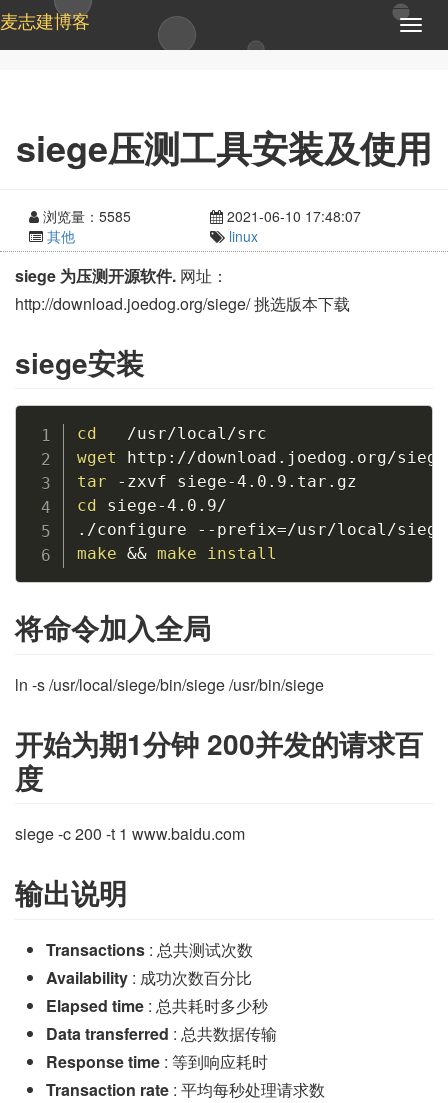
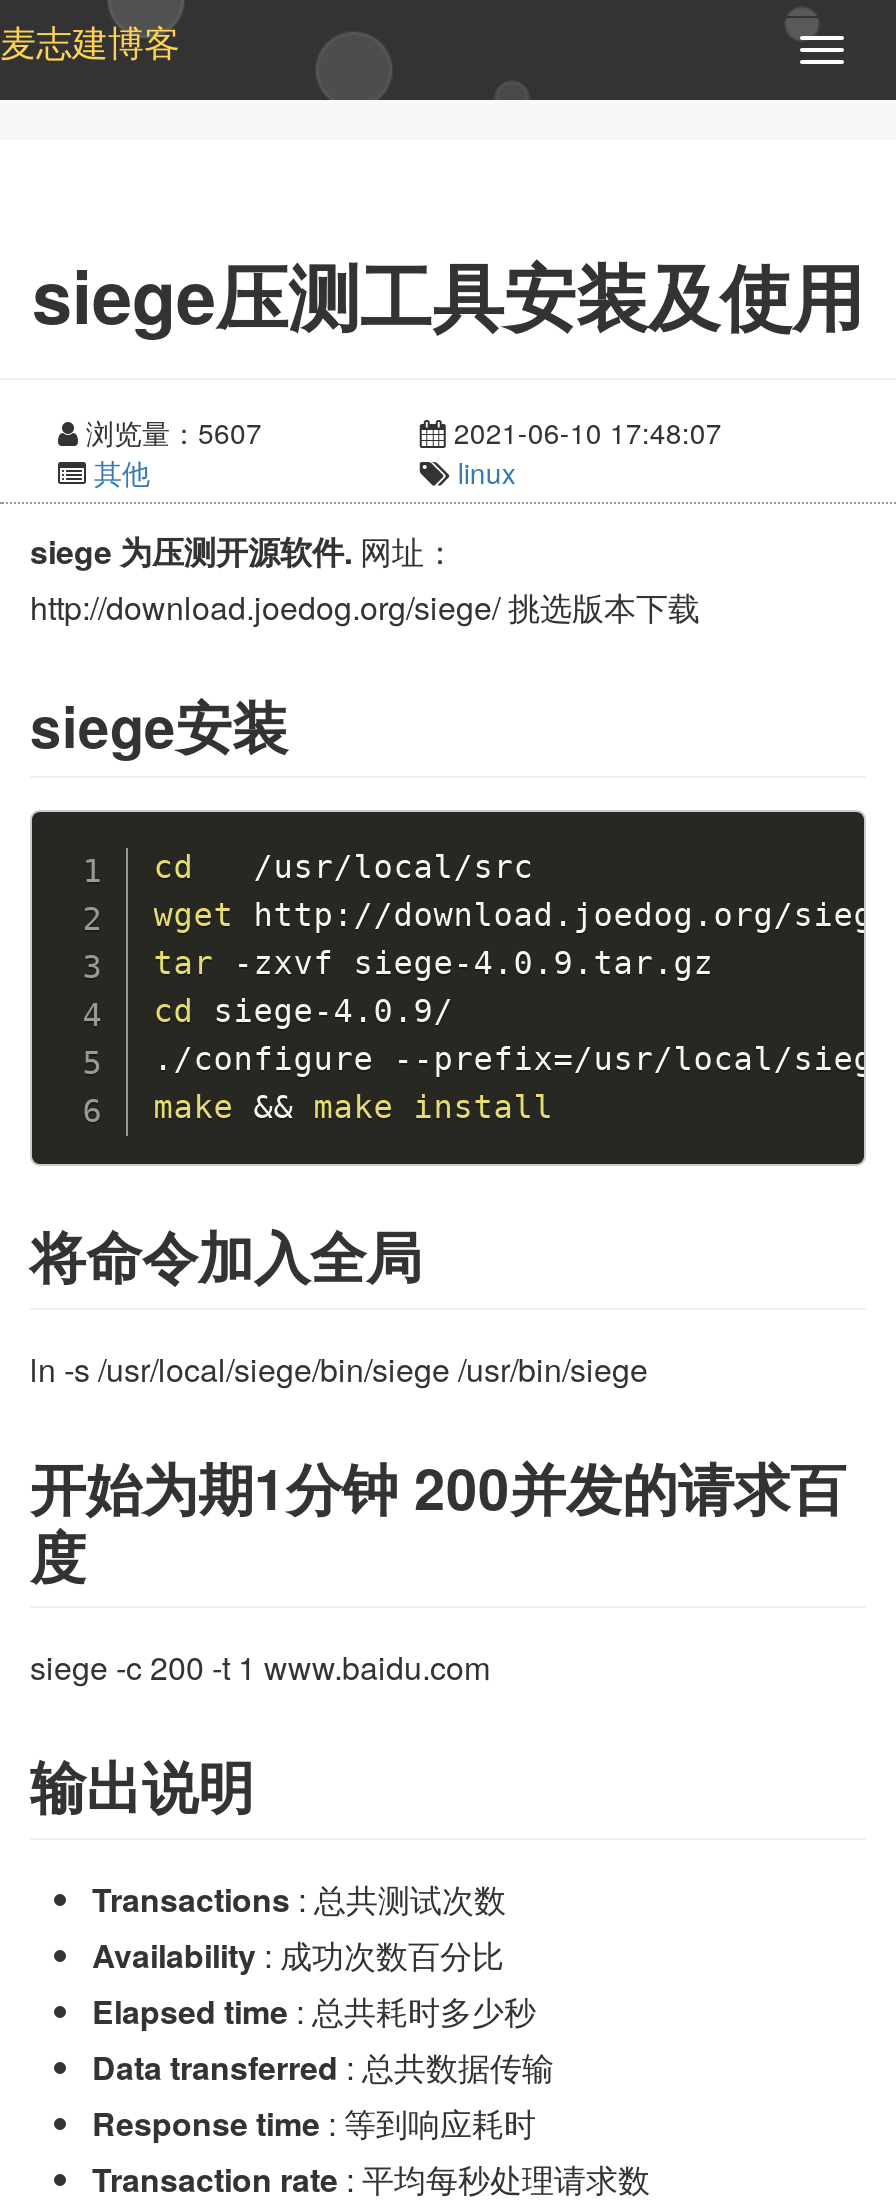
[39,206,131,226] 浏览量：5585 -> [78,412,262,452] 浏览量：5607

